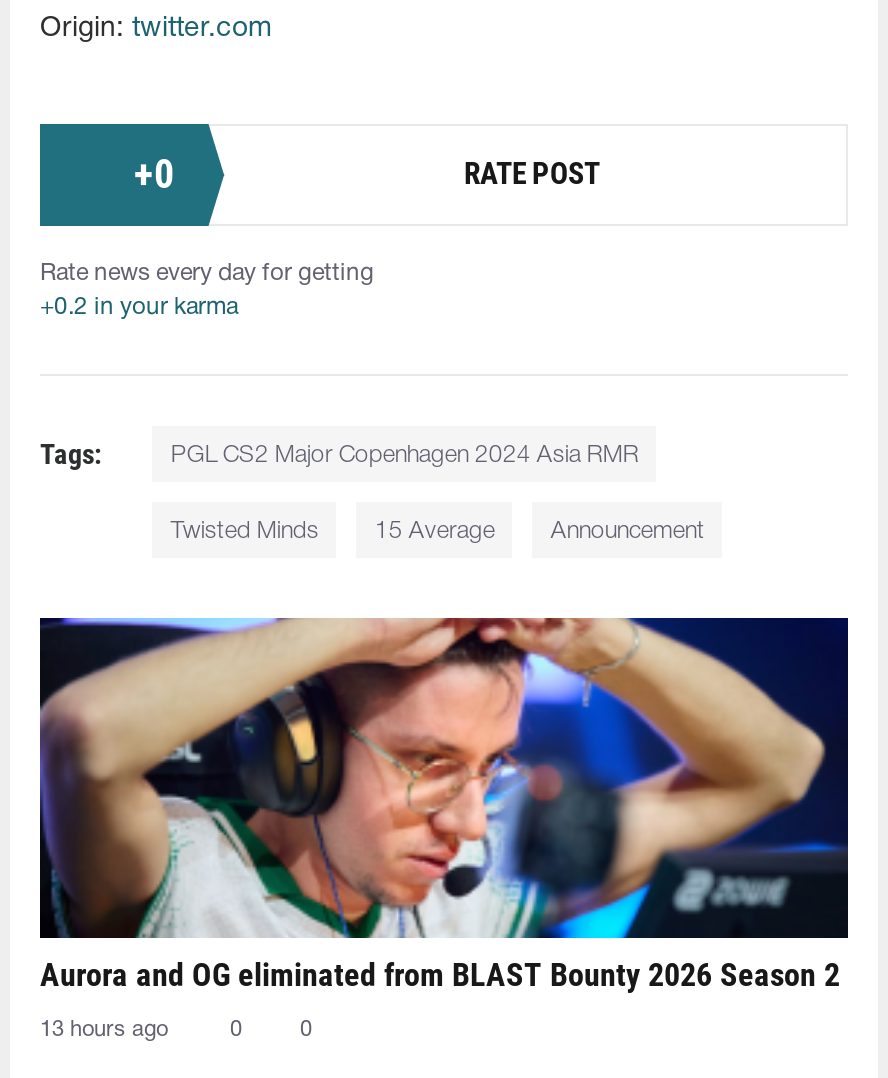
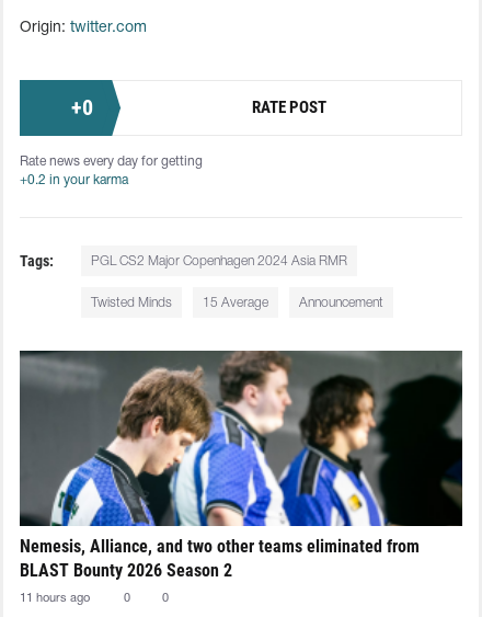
[40,616,848,993] [image] | Aurora and OG eliminated from BLAST Bounty 2026 Season 2 -> [20,350,463,581] [image] | Nemesis, Alliance, and two other teams eliminated from | BLAST Bounty 2026 Season 2
[40,1019,168,1039] 13 hours ago -> [20,593,90,604] 11 hours ago

